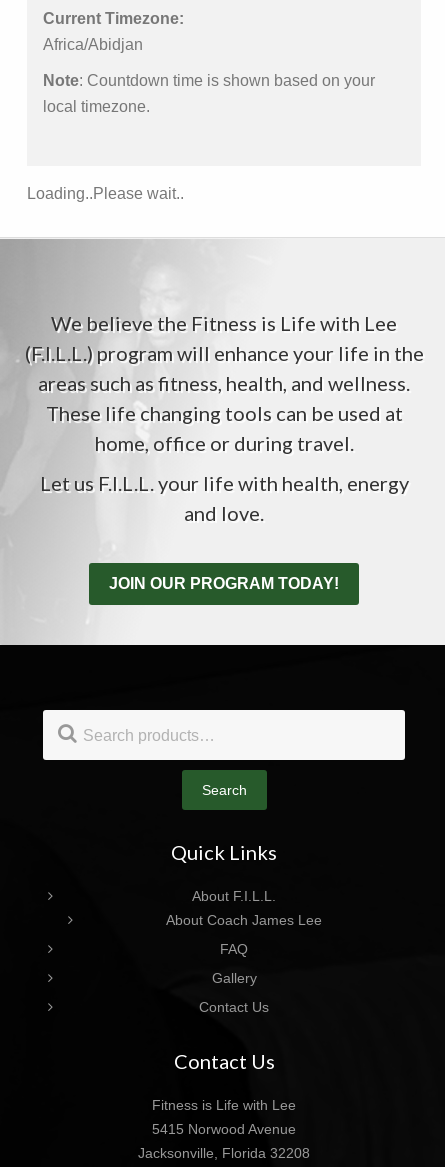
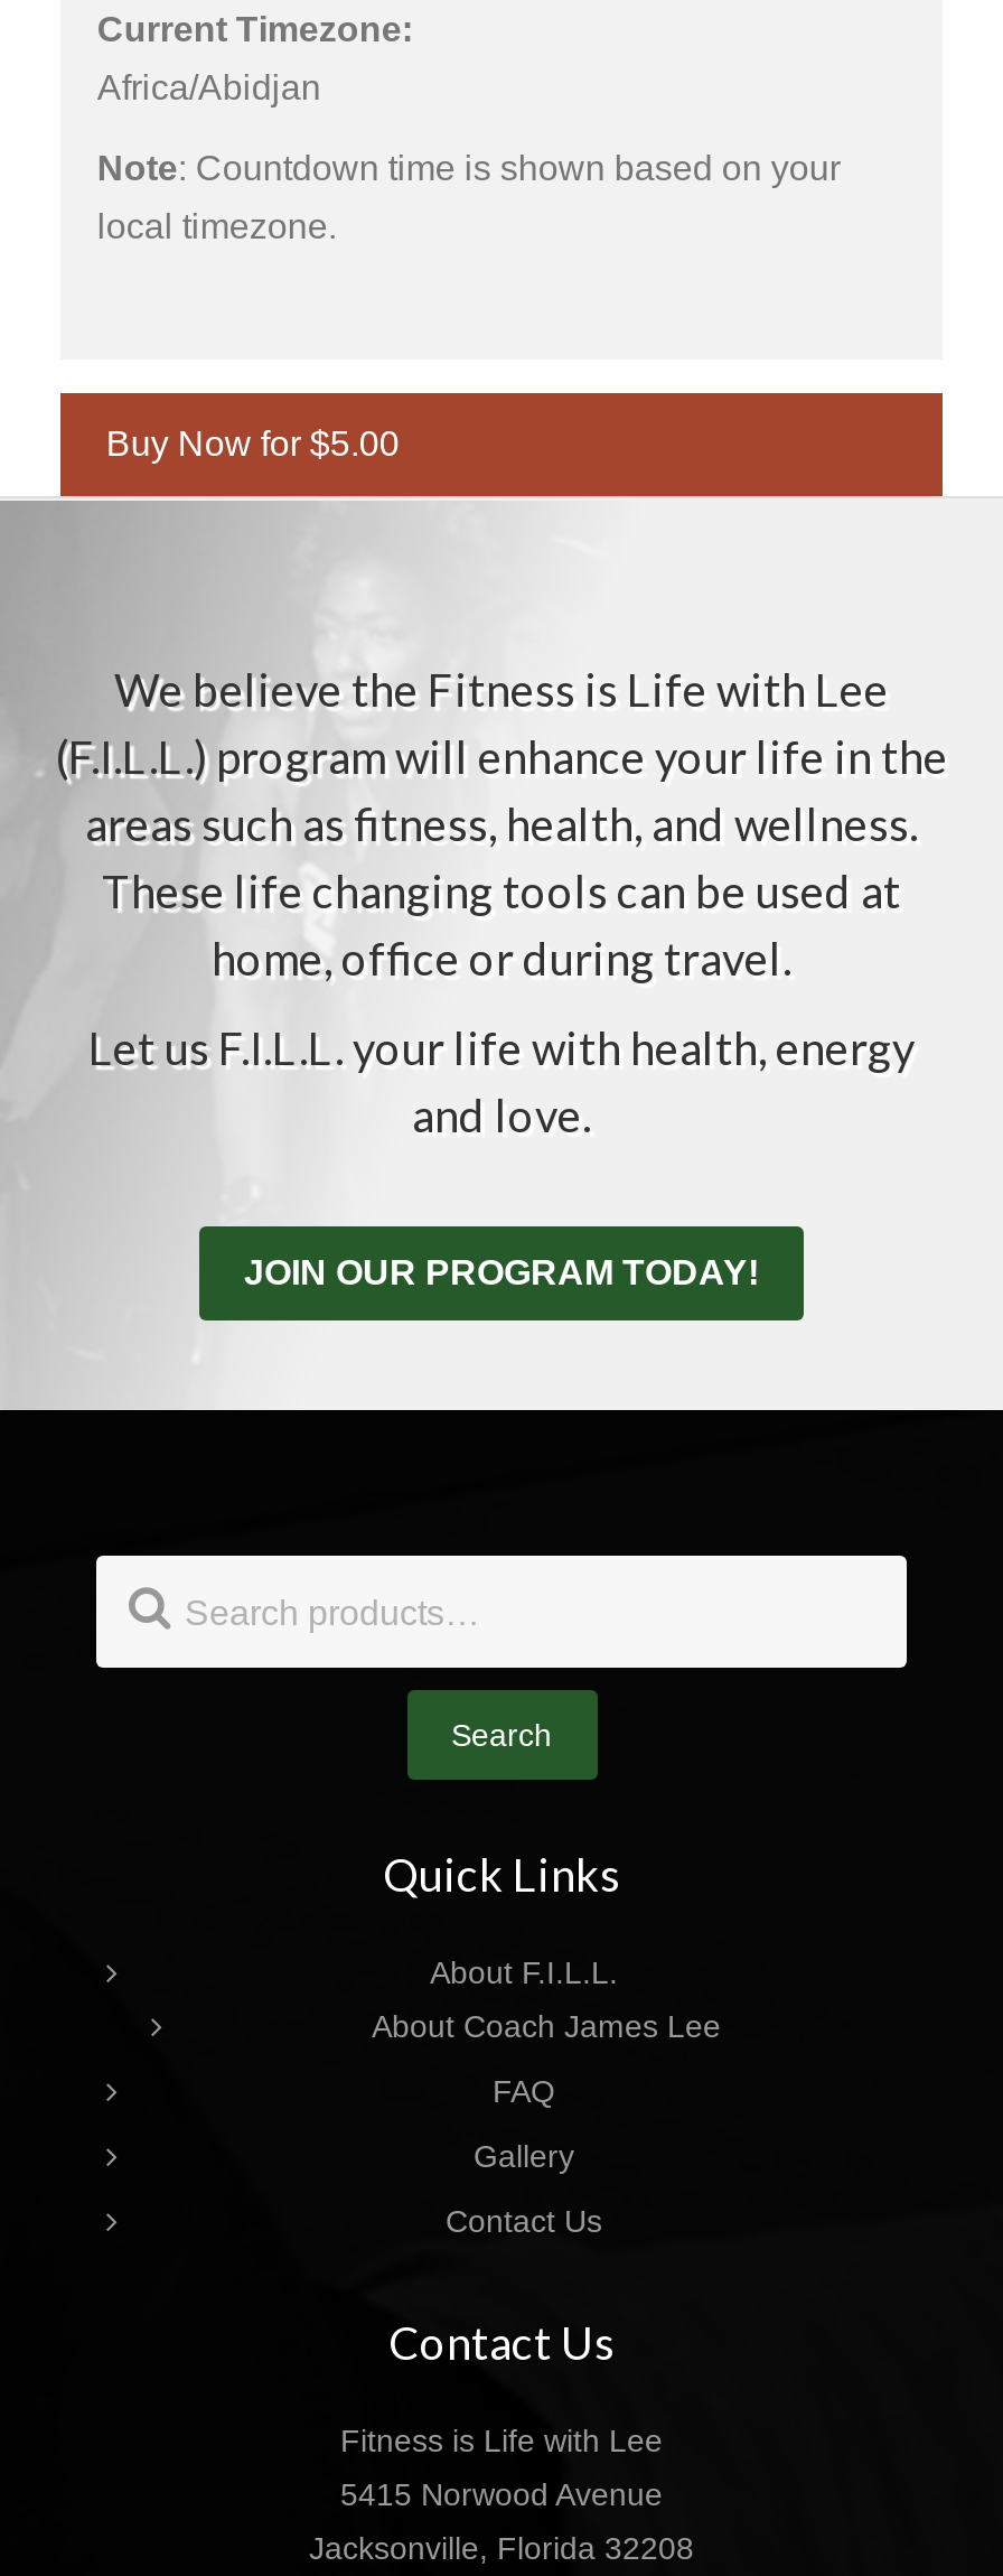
[27,185,184,202] Loading..Please wait.. -> [106,424,399,463] Buy Now for $5.00

